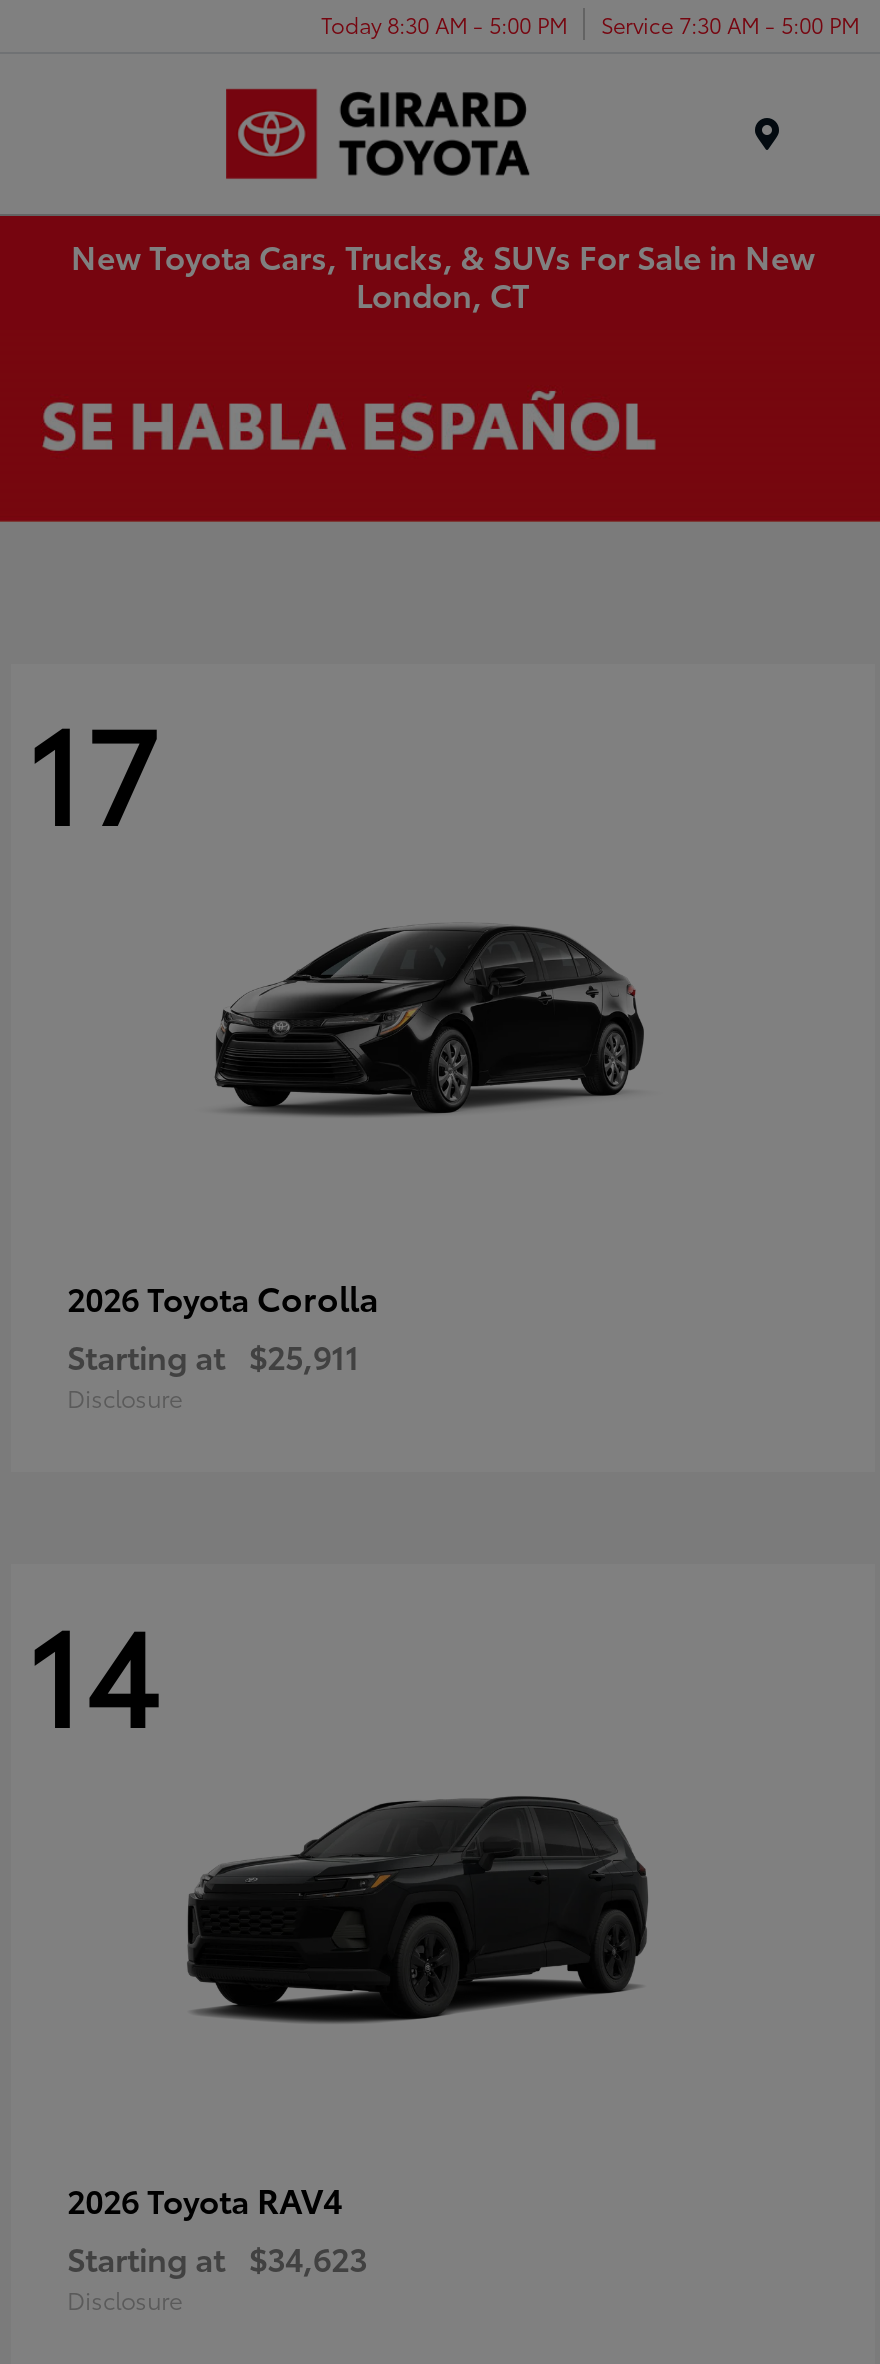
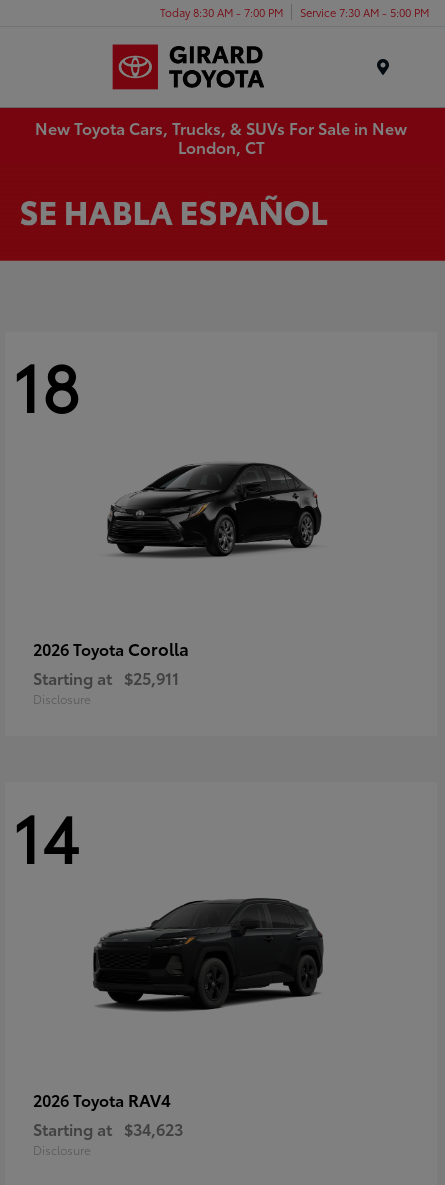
[321,7,859,39] Today 8:30 AM - 5:00 PM Service 7:30 AM - 5:00 PM -> [160,3,429,19] Today 8:30 AM - 7:00 PM Service 7:30 AM - 5:00 PM
[27,677,159,861] 17 -> [13,338,79,430] 18

